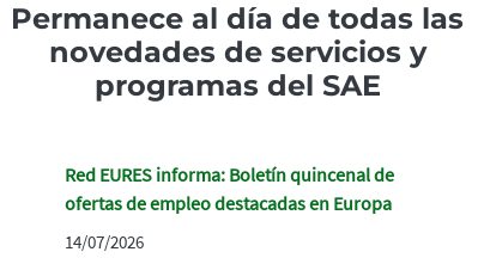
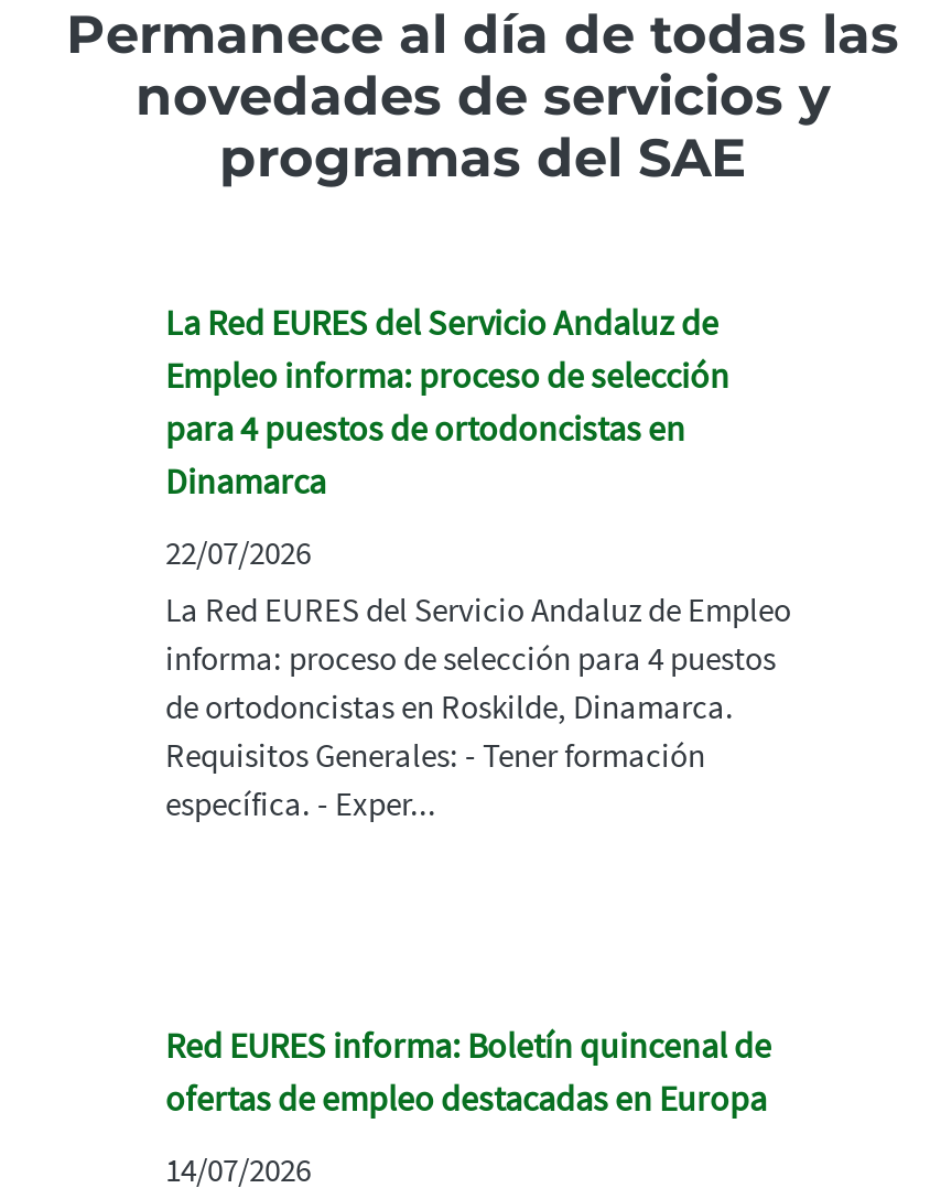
none -> [165,299,791,823] La Red EURES del Servicio Andaluz de | Empleo informa: proceso de selección | para 4 puestos de ortodoncistas en | Dinamarca | 22/07/2026 | La Red EURES del Servicio Andaluz de Empleo | informa: proceso de selección para 4 puestos | de ortodoncistas en Roskilde, Dinamarca. | Requisitos Generales: - Tener formación | específica. - Exper...

